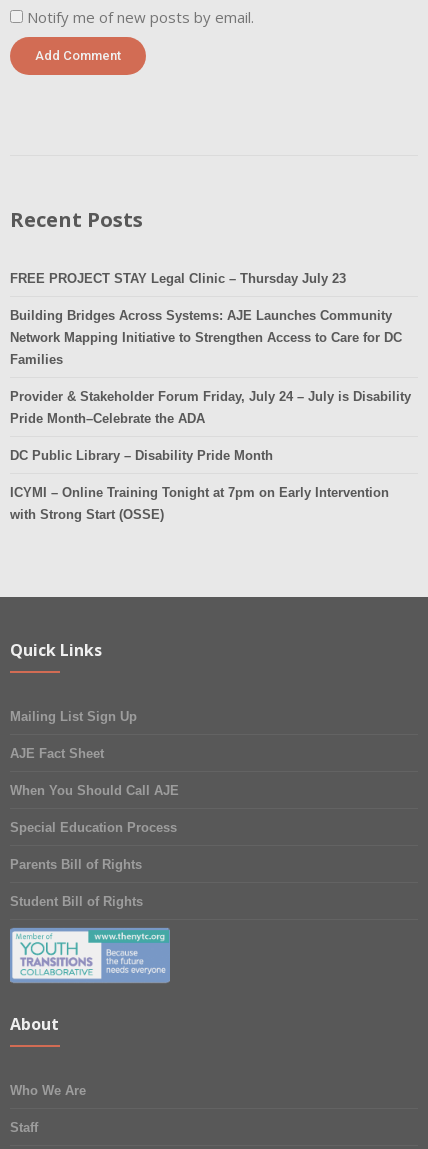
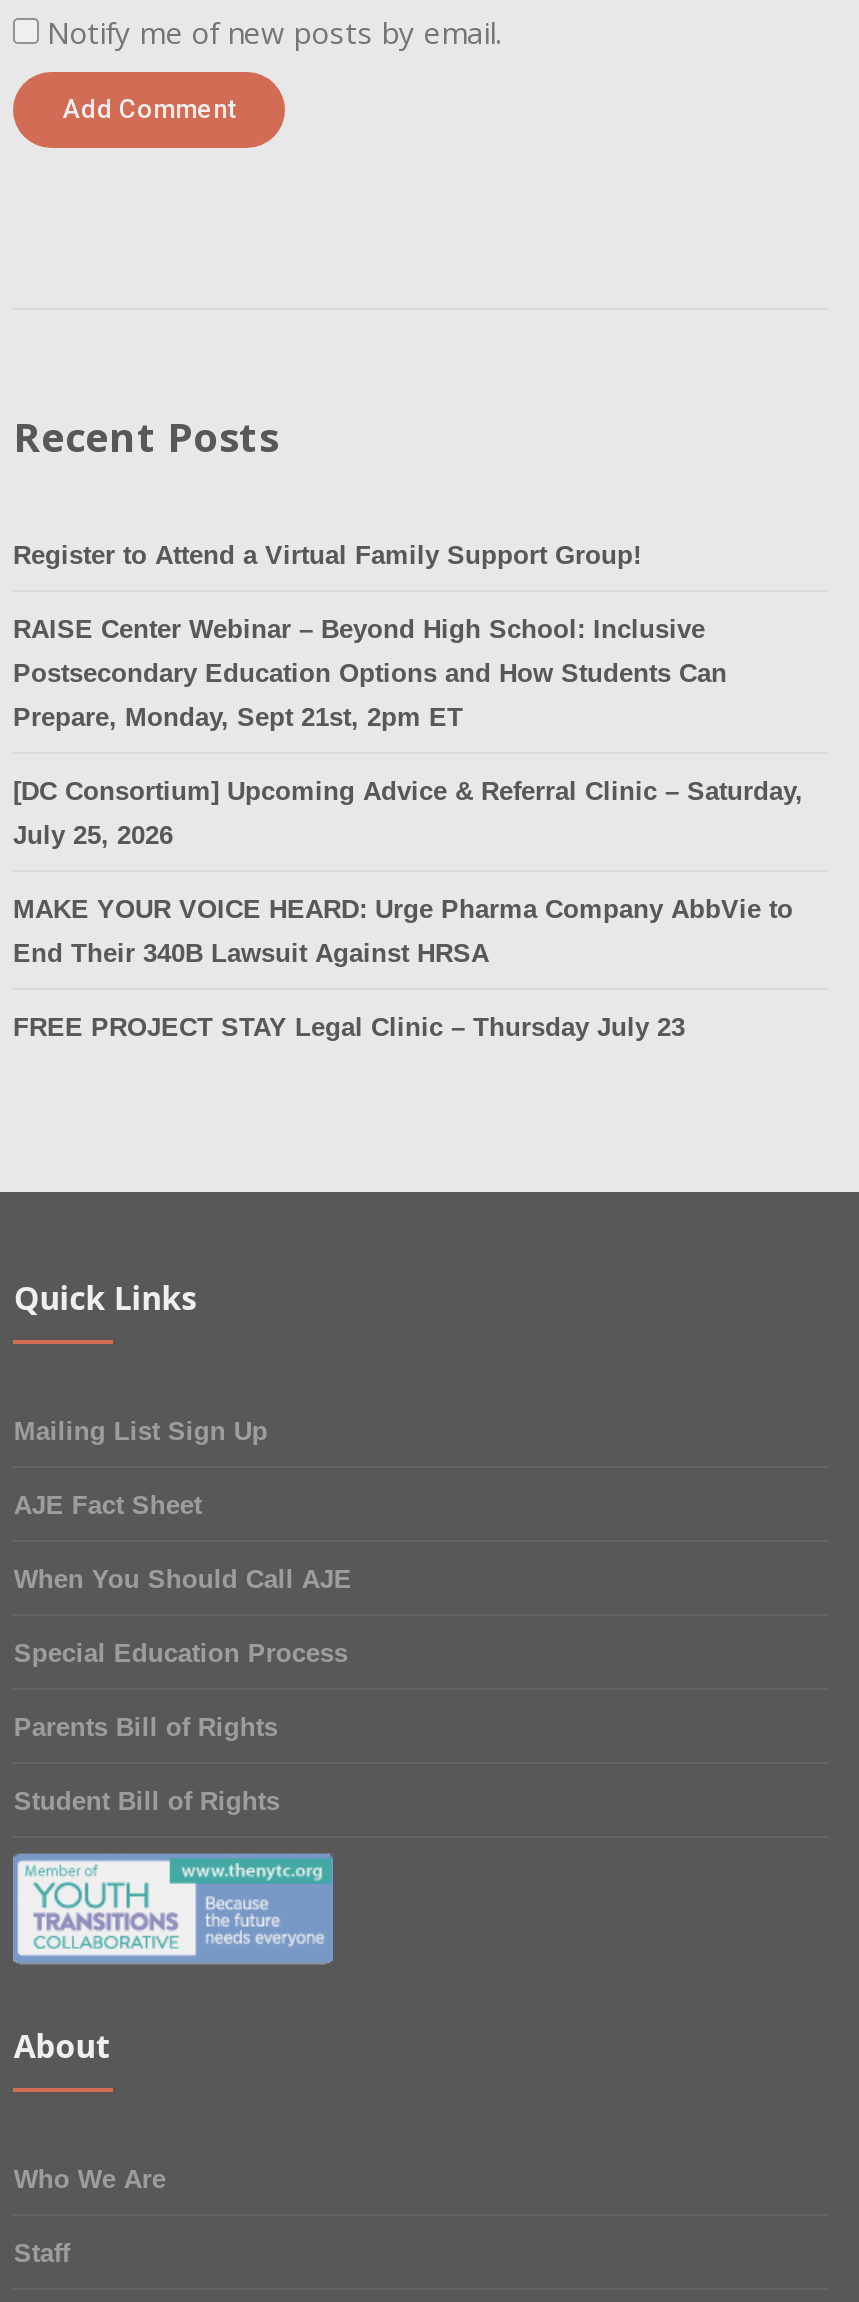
none -> [13,540,803,968] Register to Attend a Virtual Family Support Group! | RAISE Center Webinar – Beyond High School: Inclusive | Postsecondary Education Options and How Students Can | Prepare, Monday, Sept 21st, 2pm ET | [DC Consortium] Upcoming Advice & Referral Clinic – Saturday, | July 25, 2026 | MAKE YOUR VOICE HEARD: Urge Pharma Company AbbVie to | End Their 340B Lawsuit Against HRSA
moved [10,271,346,286] -> [13,1012,685,1042]: FREE PROJECT STAY Legal Clinic – Thursday July 23
[10,308,411,522] Building Bridges Across Systems: AJE Launches Community | Network Mapping Initiative to Strengthen Access to Care for DC | Families | Provider & Stakeholder Forum Friday, July 24 – July is Disability | Pride Month–Celebrate the ADA | DC Public Library – Disability Pride Month | ICYMI – Online Training Tonight at 7pm on Early Intervention | with Strong Start (OSSE) -> none

